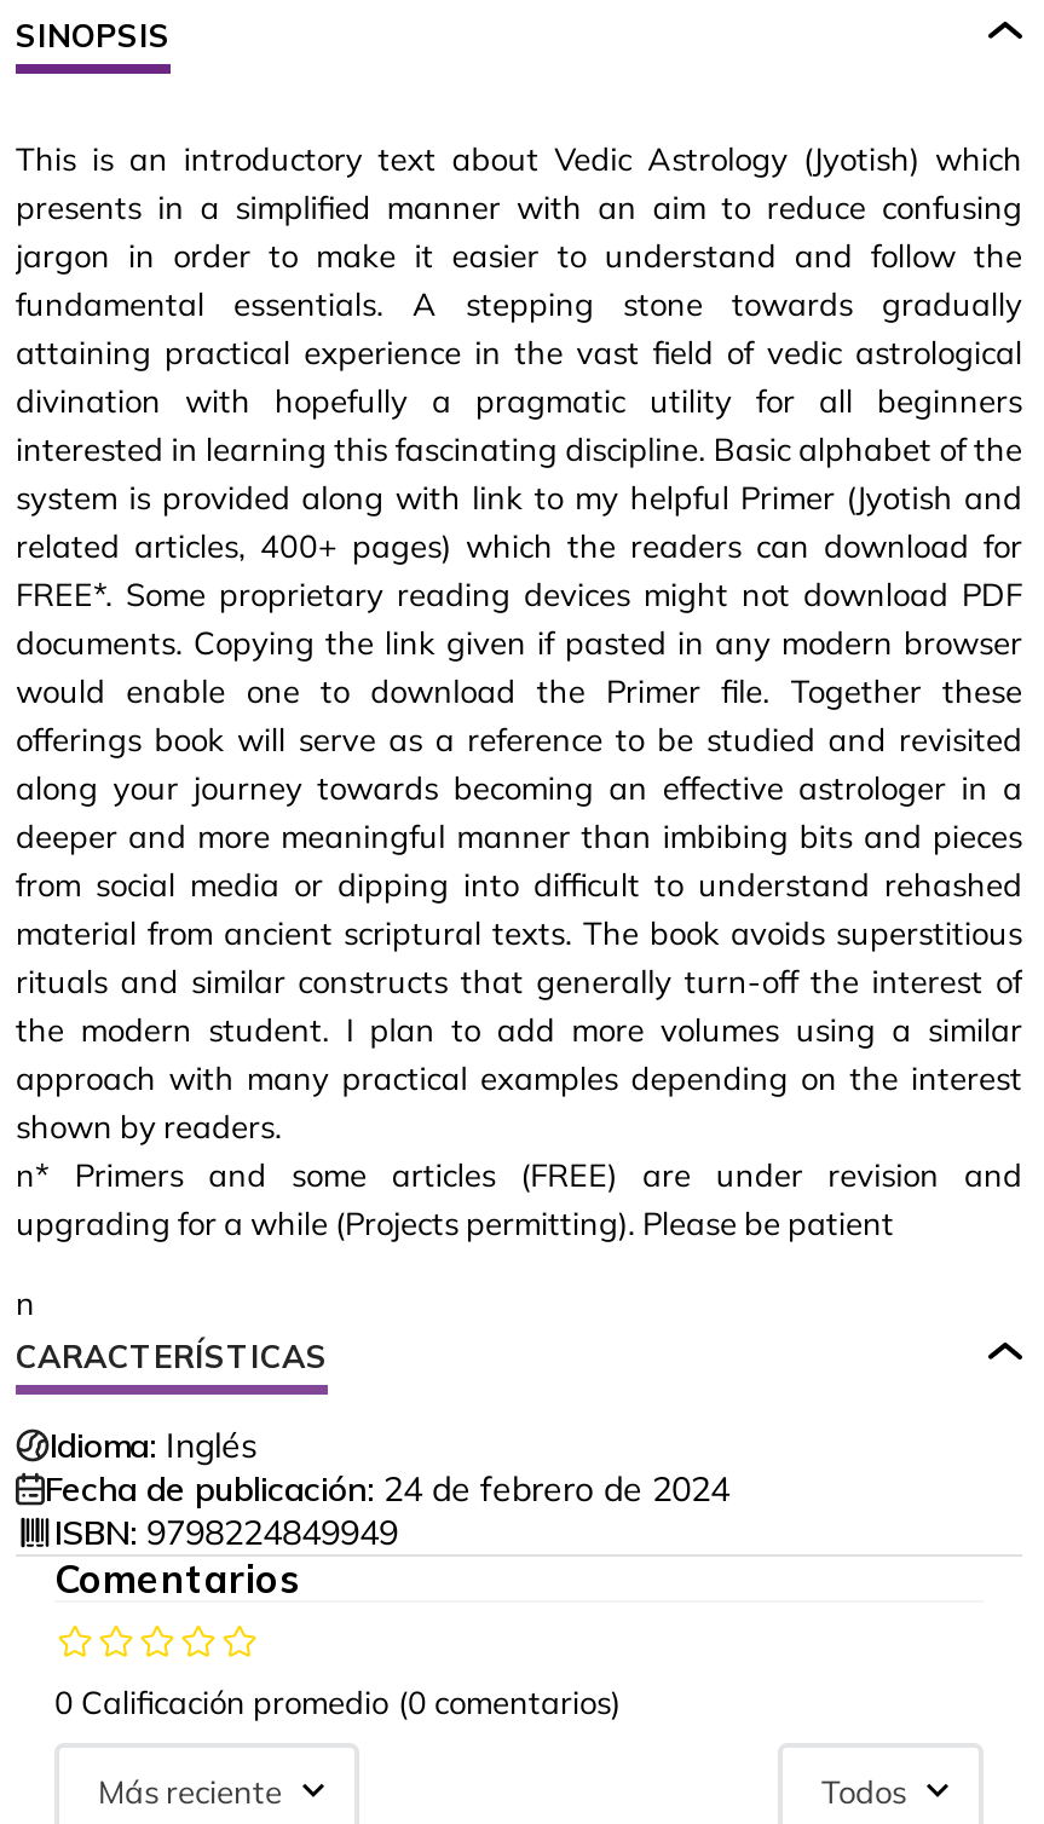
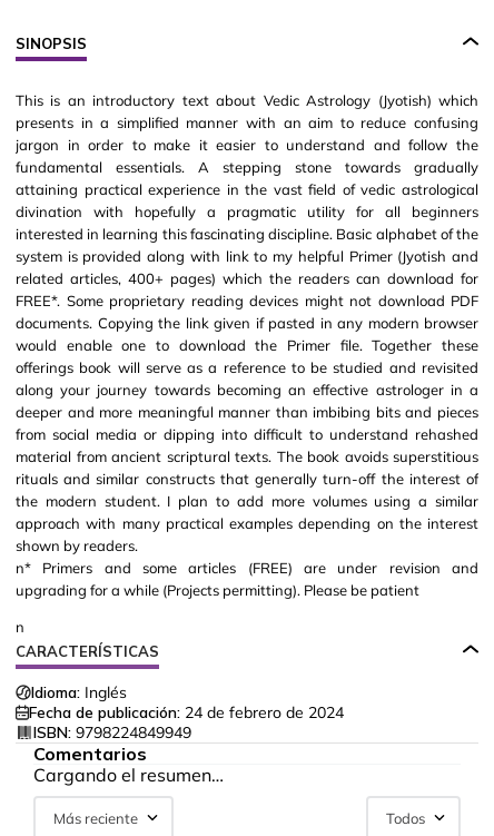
[54,1683,621,1722] 0 Calificación promedio (0 comentarios) -> [33,764,224,786] Cargando el resumen…

